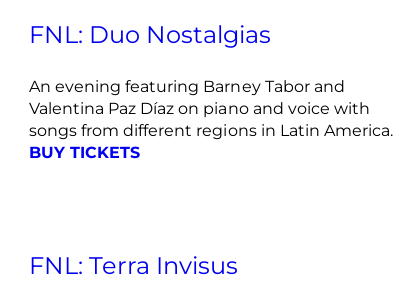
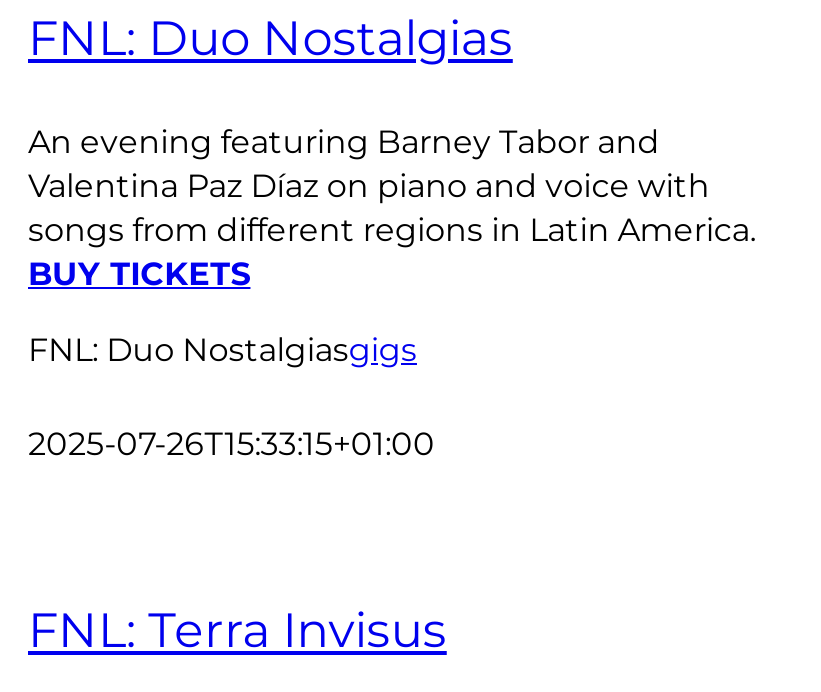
none -> [28,331,435,463] FNL: Duo Nostalgiasgigs | 2025-07-26T15:33:15+01:00

